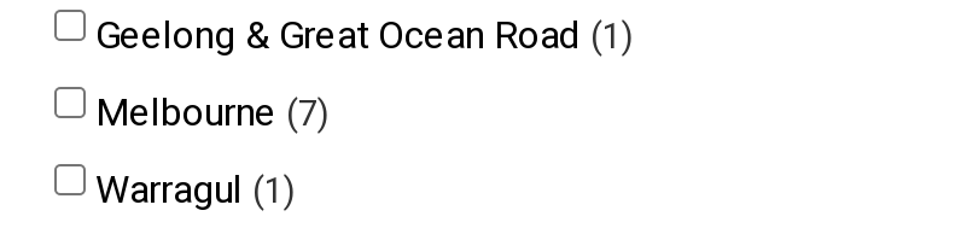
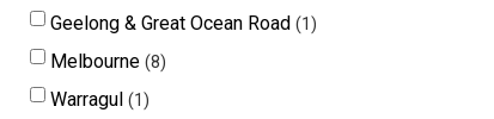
[95,89,318,135] Melbourne 7 -> [50,50,160,73] Melbourne 8

